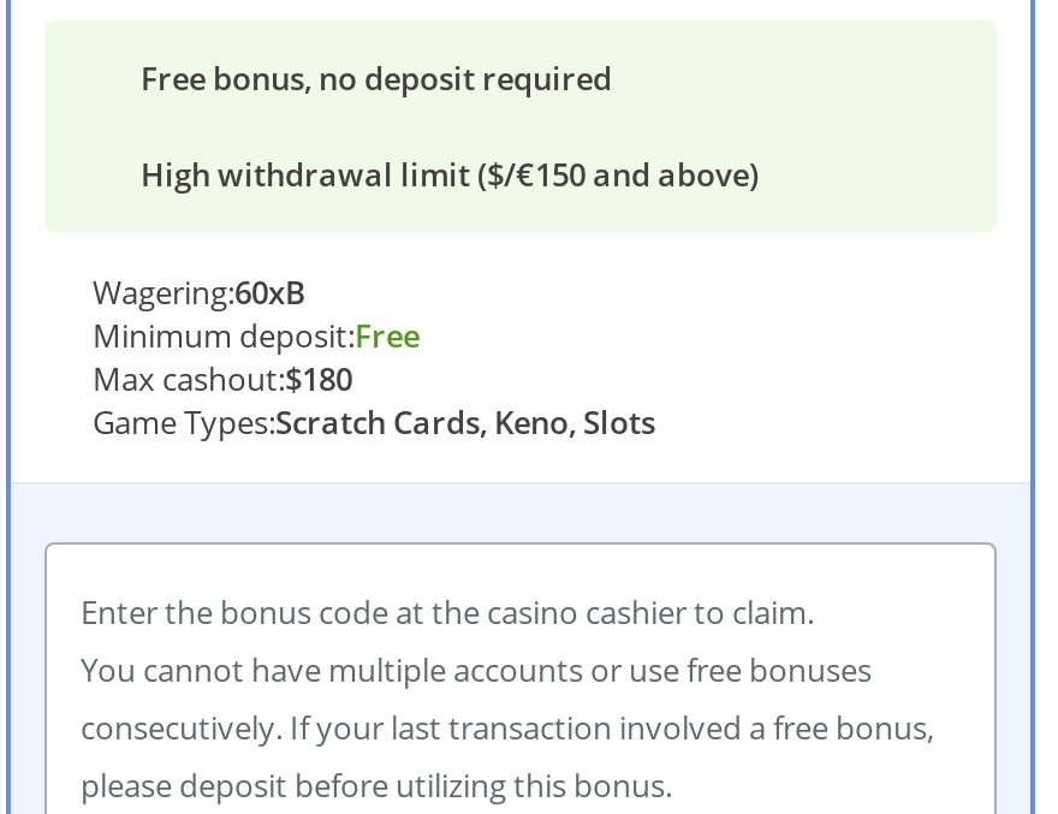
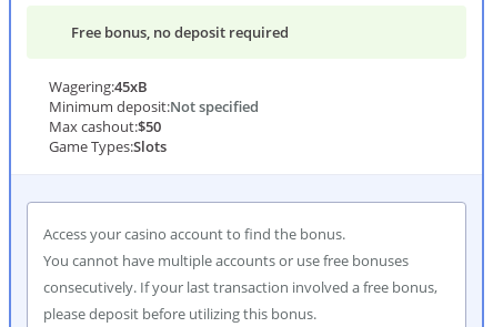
[93,152,759,443] High withdrawal limit ($/€150 and above) | Wagering:60xB | Minimum deposit:Free | Max cashout:$180 | Game Types:Scratch Cards, Keno, Slots -> [49,76,259,156] Wagering:45xB | Minimum deposit:Not specified | Max cashout:$50 | Game Types:Slots
[81,589,814,633] Enter the bonus code at the casino cashier to claim. -> [43,223,345,243] Access your casino account to find the bonus.

